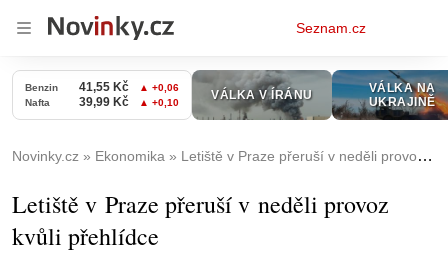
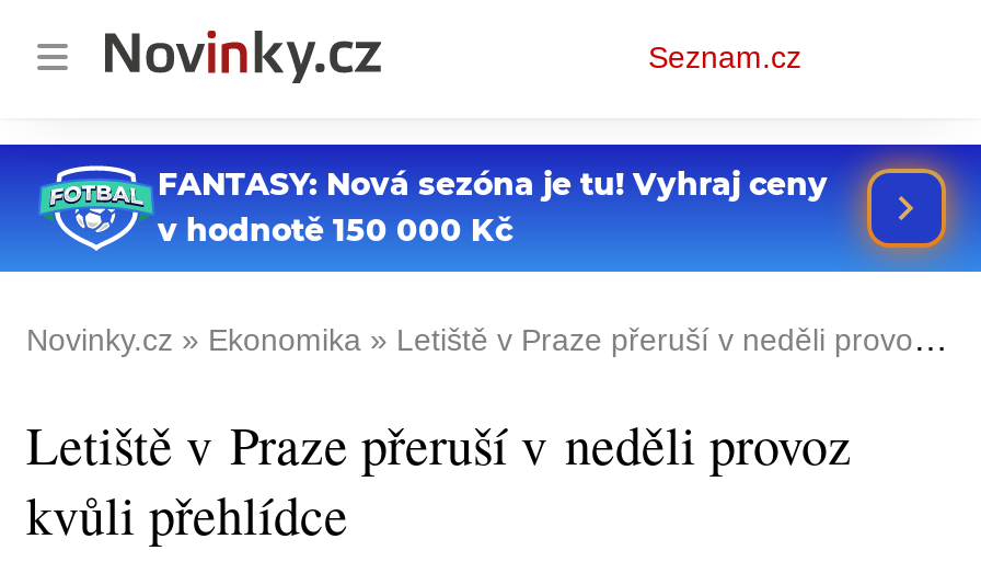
[3,68,445,125] [image] -> [7,142,974,274] [image]

